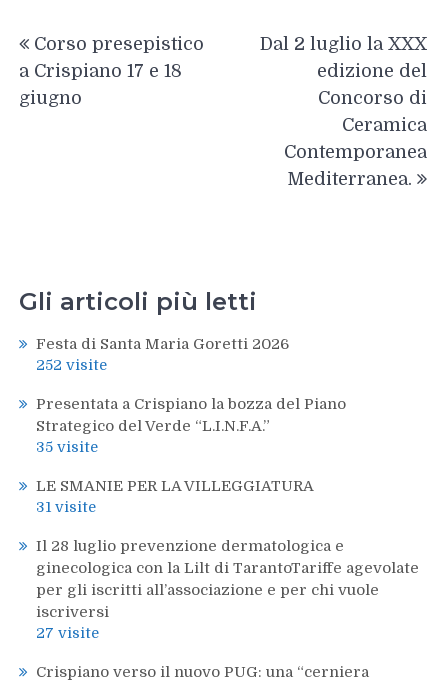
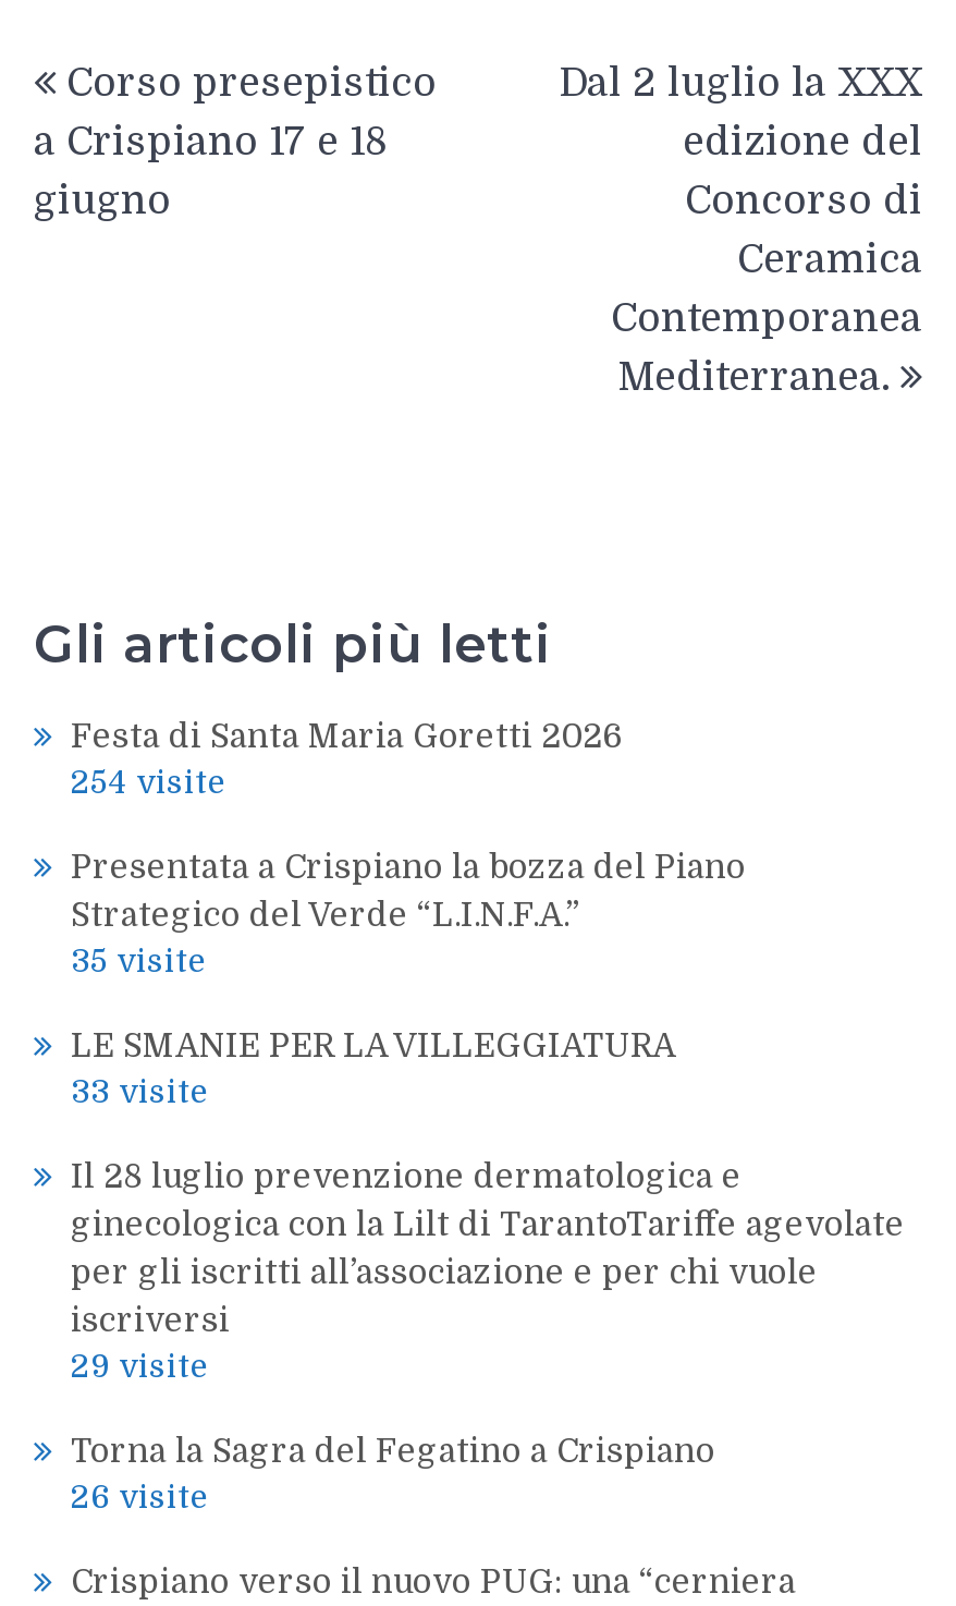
[36,357,107,374] 252 visite -> [71,766,225,803] 254 visite
[36,499,96,516] 31 visite -> [71,1075,208,1112] 33 visite
[36,625,99,642] 27 visite -> [71,1350,715,1517] 29 visite | Torna la Sagra del Fegatino a Crispiano | 26 visite

